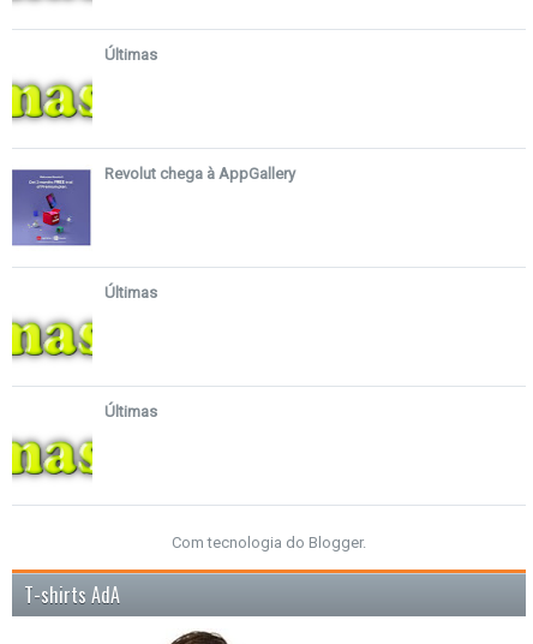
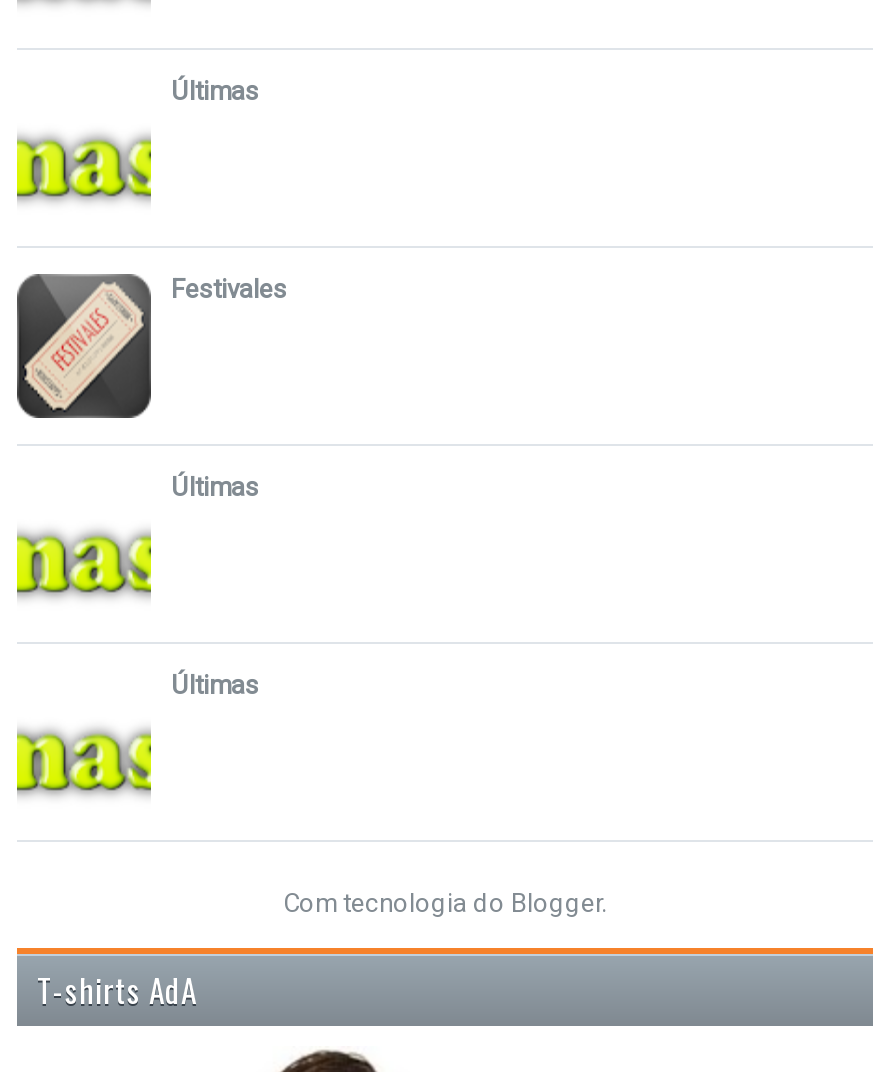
[11,165,295,251] [image] | Revolut chega à AppGallery -> [15,272,287,420] [image] | Festivales

